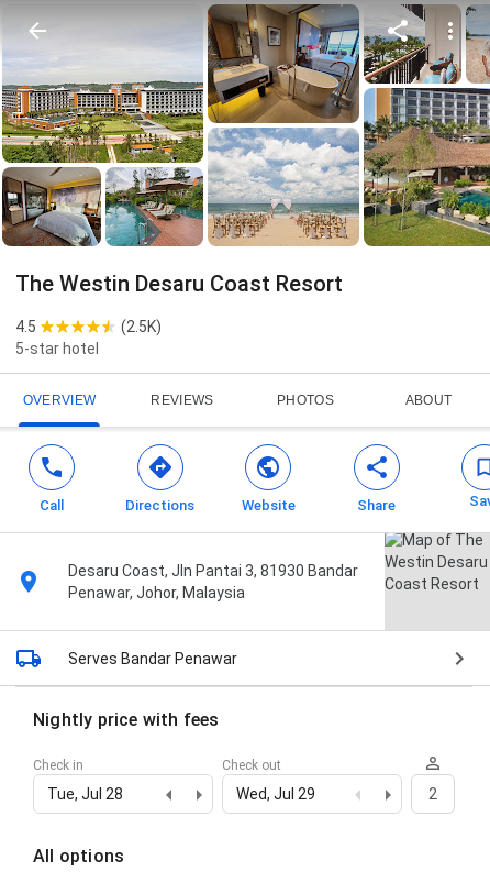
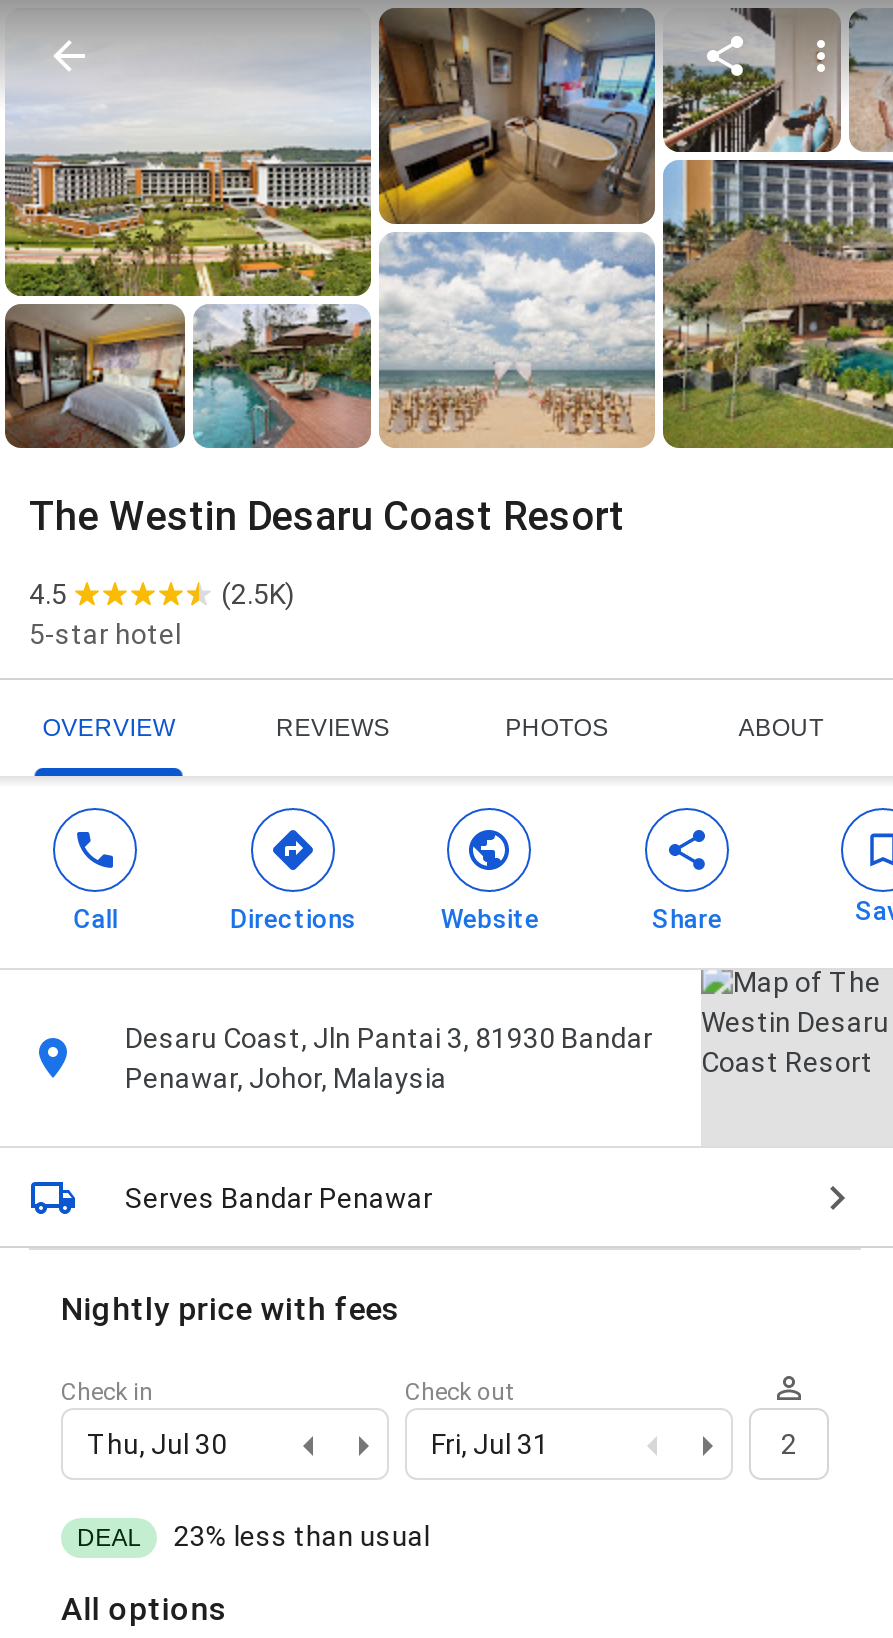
[47,785,123,803] Tue, Jul 28 -> [87,1428,227,1460] Thu, Jul 30
[236,785,315,803] Wed, Jul 29 -> [431,1428,549,1460] Fri, Jul 31
none -> [77,1520,430,1552] DEAL | 23% less than usual

